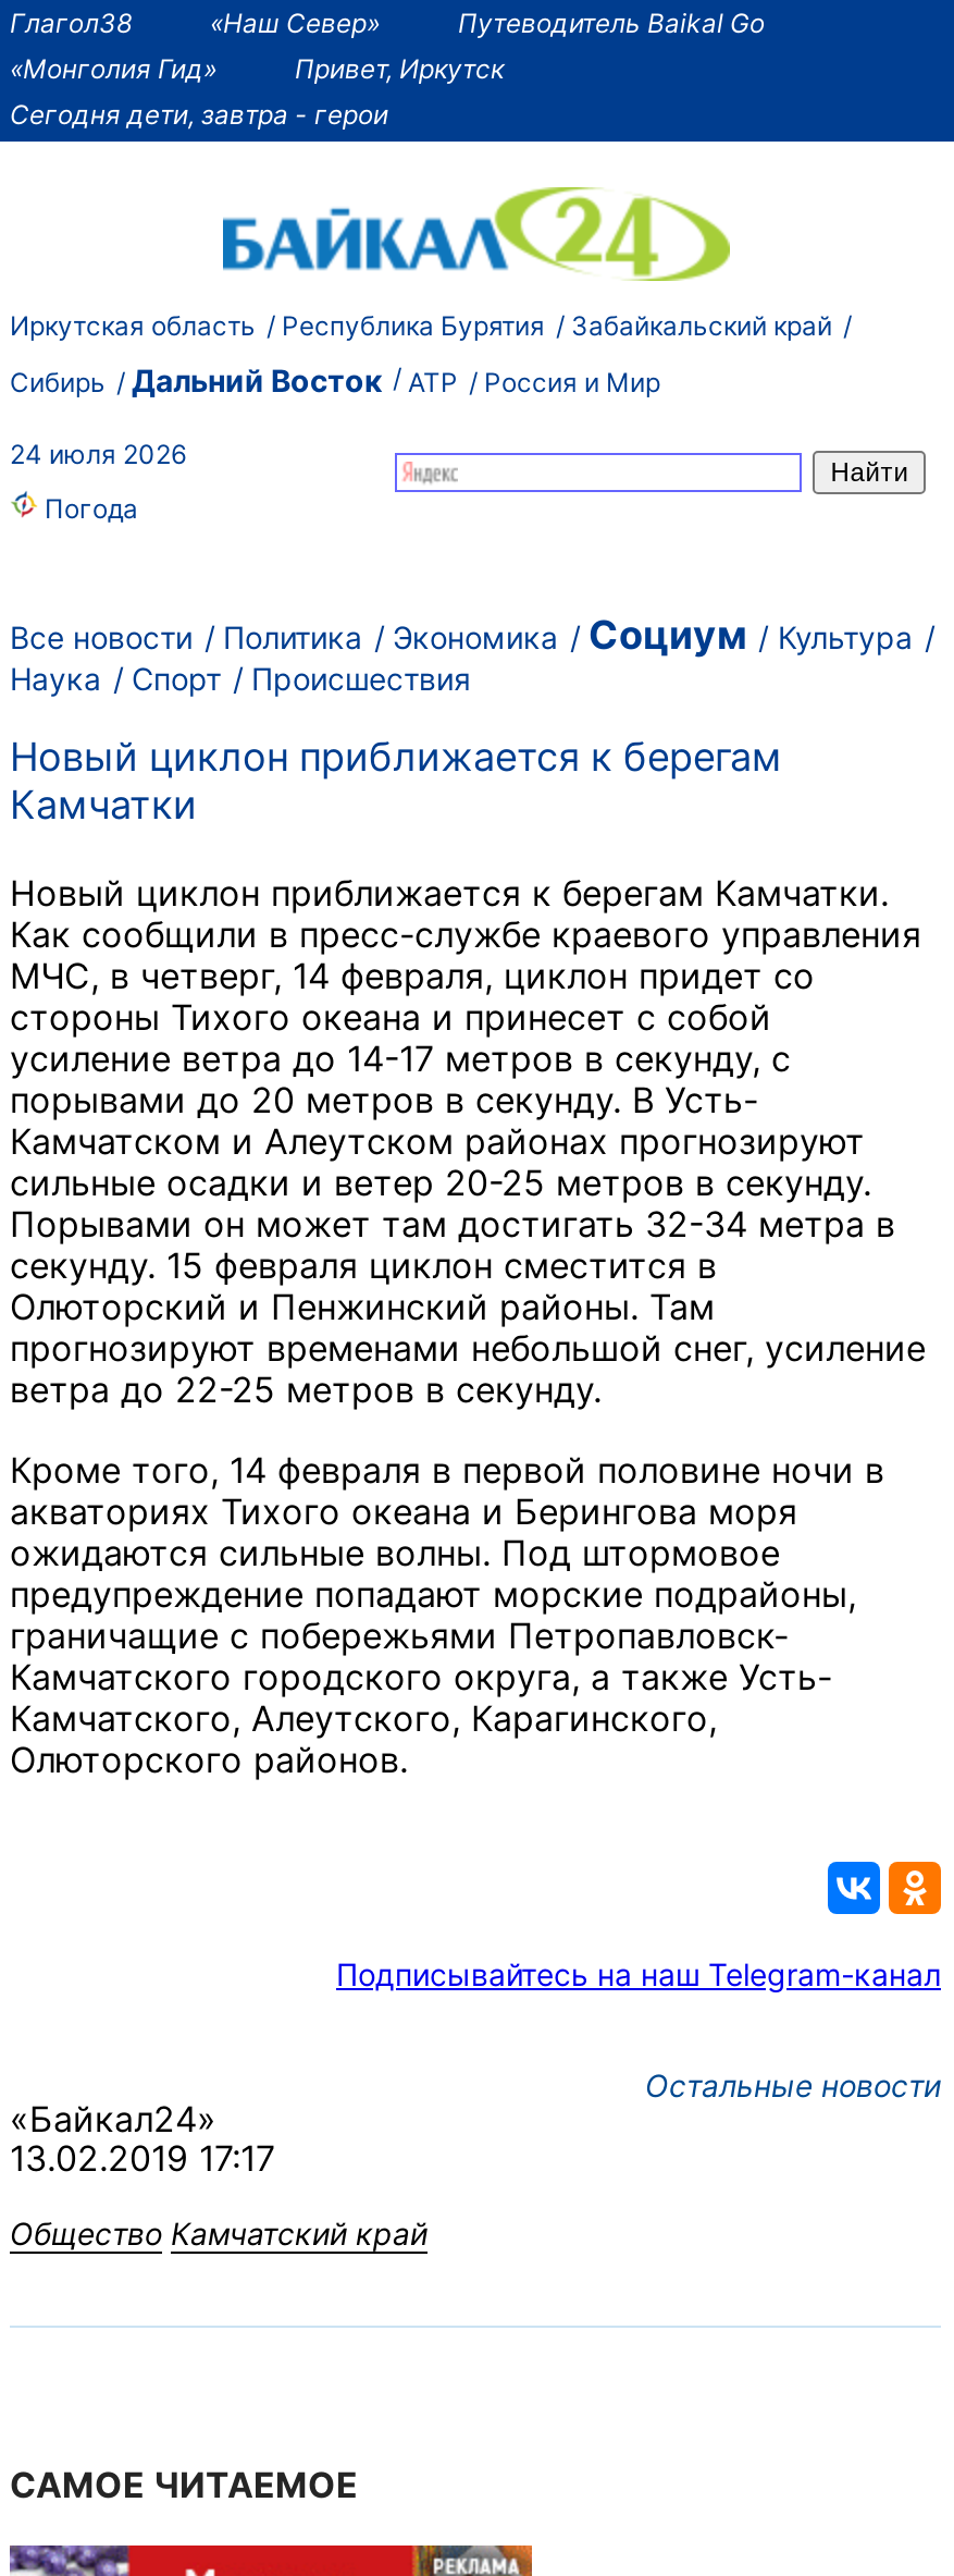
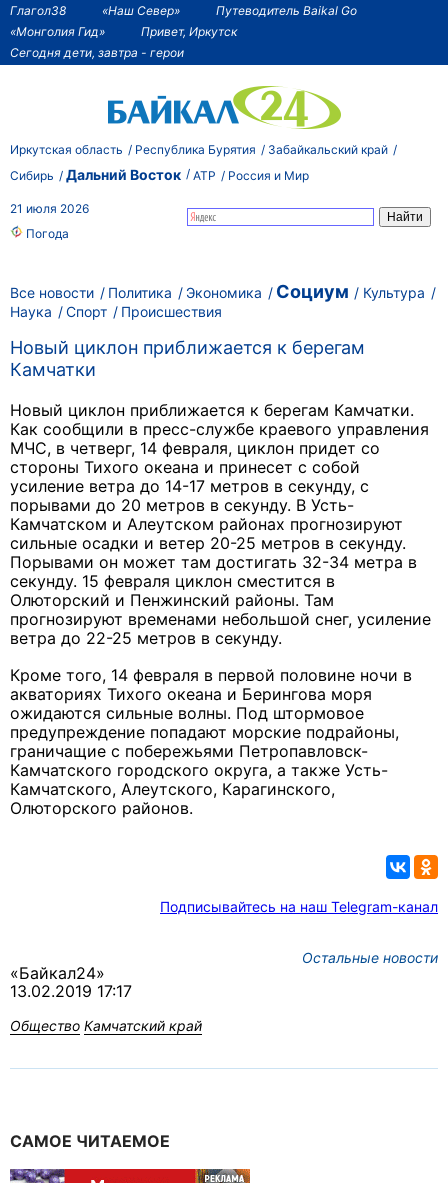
[10,438,186,470] 24 июля 2026 -> [10,201,89,216] 21 июля 2026

